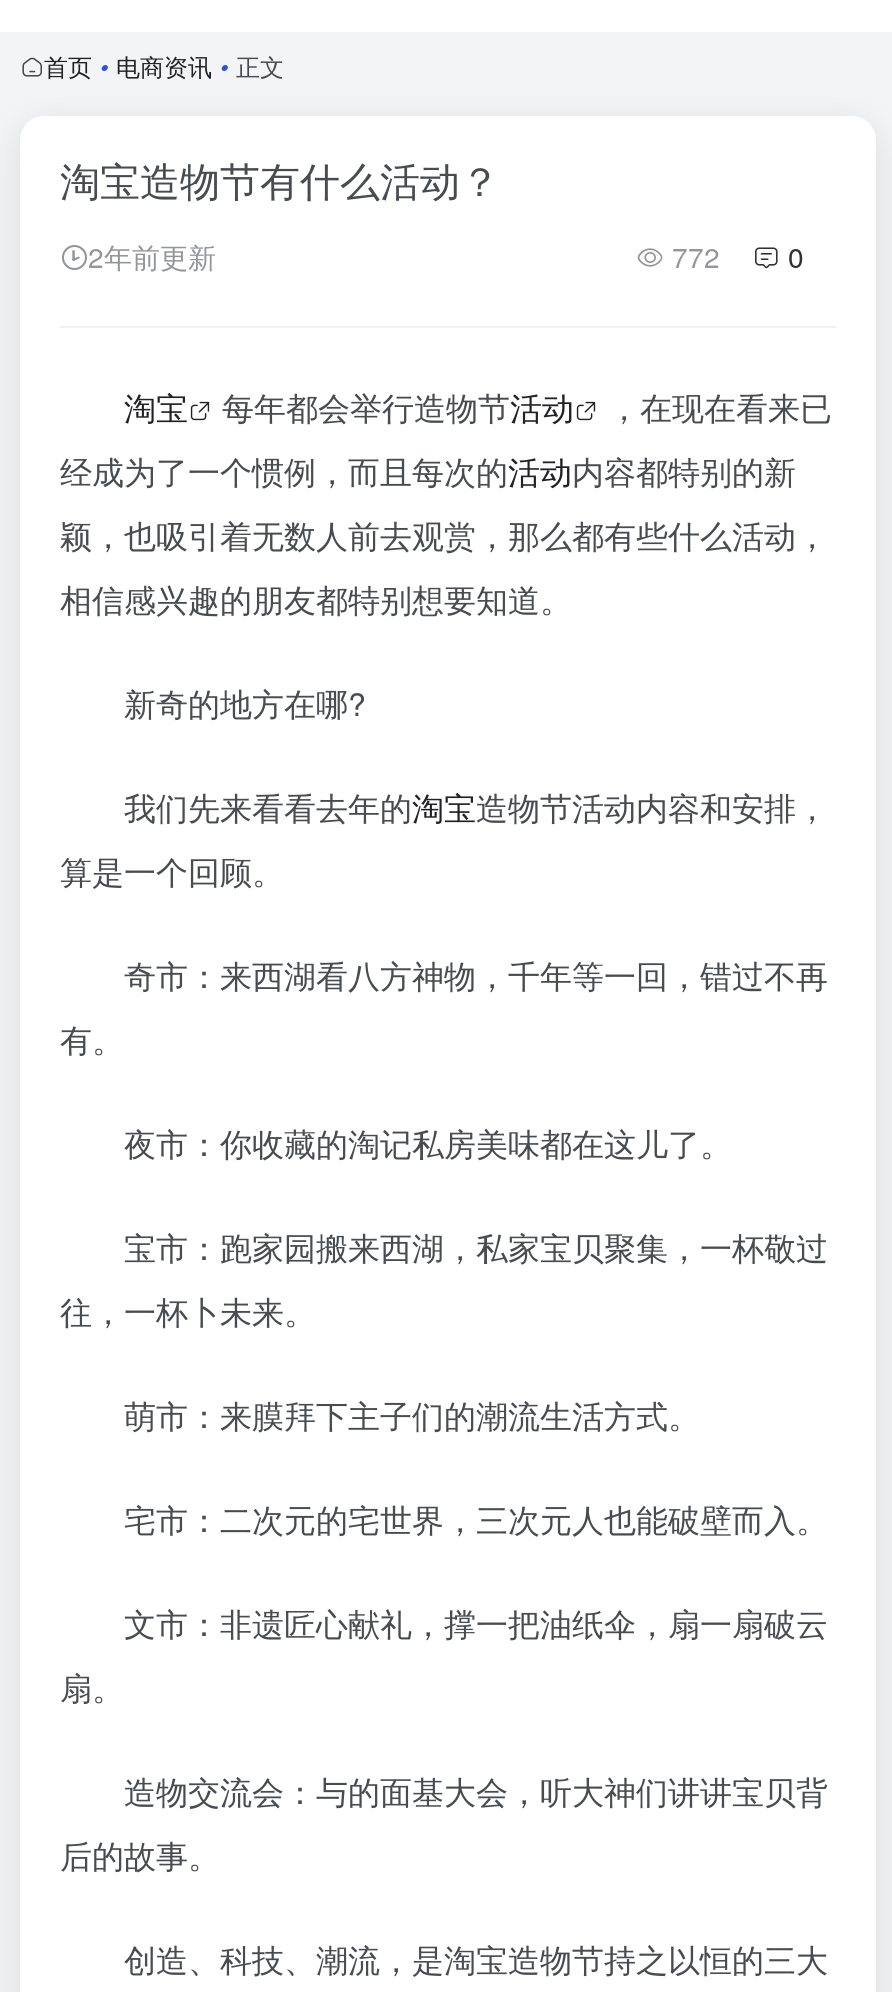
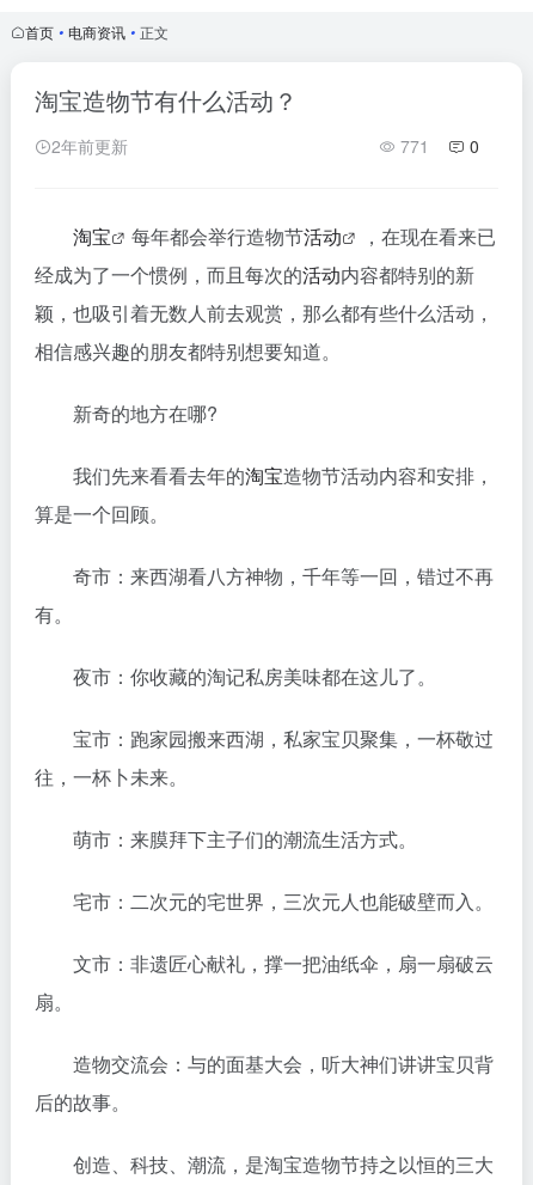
[664,236,804,276] 772 0 -> [396,134,479,158] 771 0

